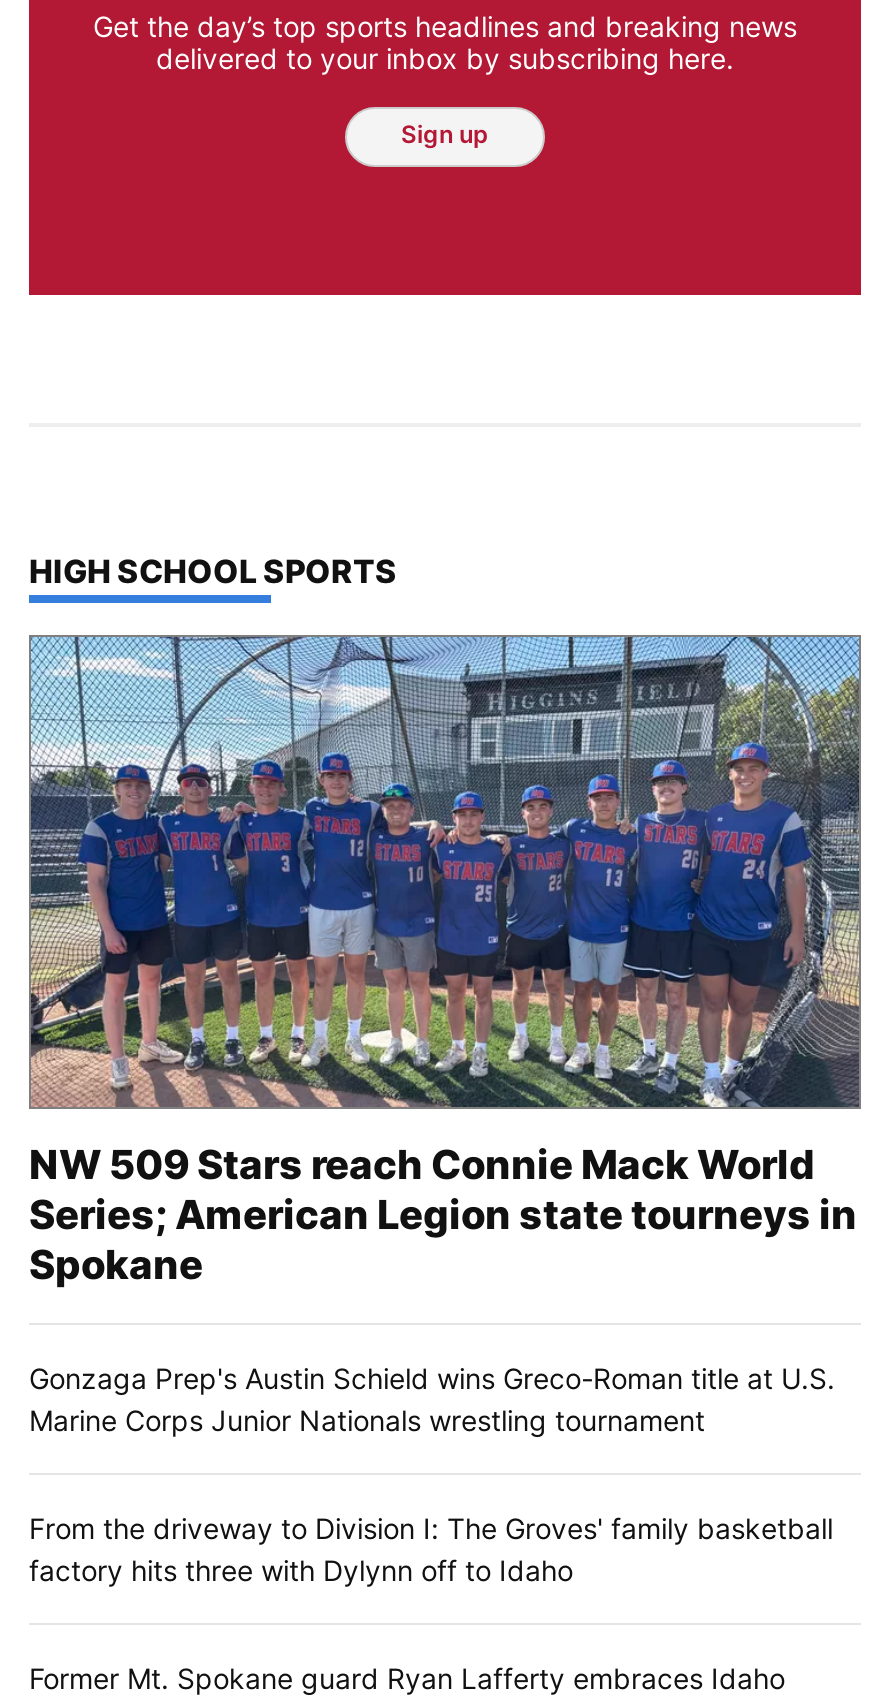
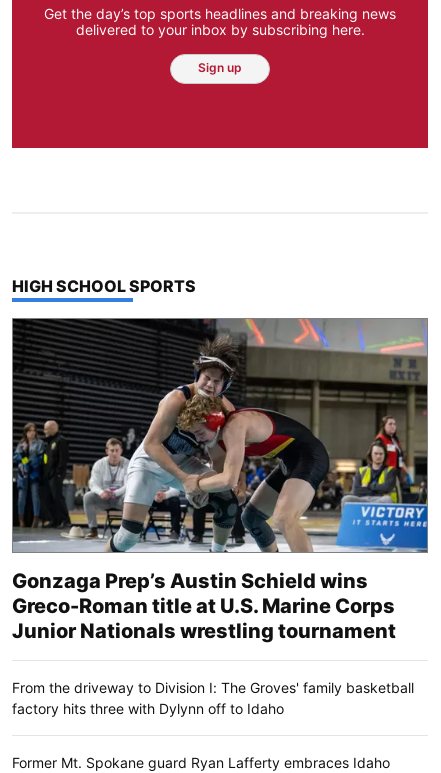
[29,635,861,1111] [image] -> [12,318,428,511] [image]
[29,1140,857,1436] NW 509 Stars reach Connie Mack World | Series; American Legion state tourneys in | Spokane | Gonzaga Prep's Austin Schield wins Greco-Roman title at U.S. | Marine Corps Junior Nationals wrestling tournament -> [12,569,396,643] Gonzaga Prep’s Austin Schield wins | Greco-Roman title at U.S. Marine Corps | Junior Nationals wrestling tournament

